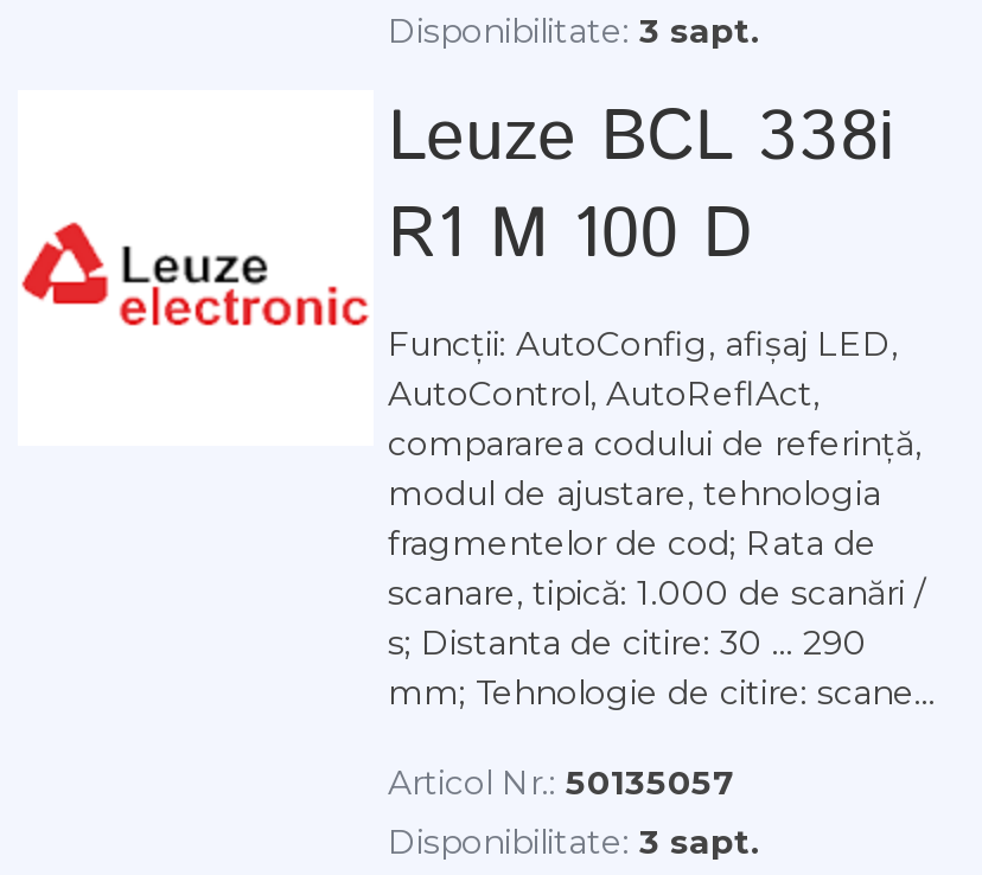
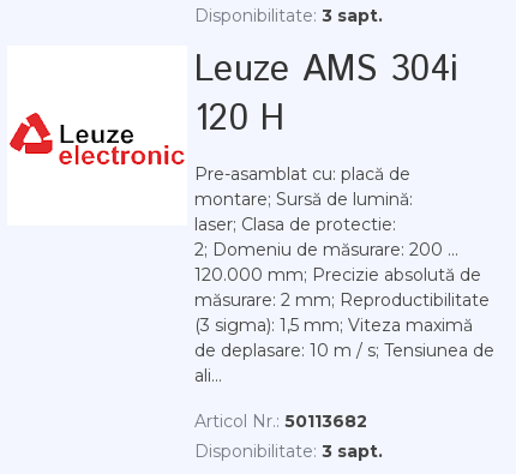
[388,88,936,714] Leuze BCL 338i | R1 M 100 D | Funcții: AutoConfig, afișaj LED, | AutoControl, AutoReflAct, | compararea codului de referință, | modul de ajustare, tehnologia | fragmentelor de cod; Rata de | scanare, tipică: 1.000 de scanări / | s; Distanta de citire: 30 ... 290 | mm; Tehnologie de citire: scane... -> [194,44,494,386] Leuze AMS 304i | 120 H | Pre-asamblat cu: placă de | montare; Sursă de lumină: | laser; Clasa de protectie: | 2; Domeniu de măsurare: 200 ... | 120.000 mm; Precizie absolută de | măsurare: 2 mm; Reproductibilitate | (3 sigma): 1,5 mm; Viteza maximă | de deplasare: 10 m / s; Tensiunea de | ali...
[388,761,736,804] Articol Nr.: 50135057 -> [194,410,367,432] Articol Nr.: 50113682

